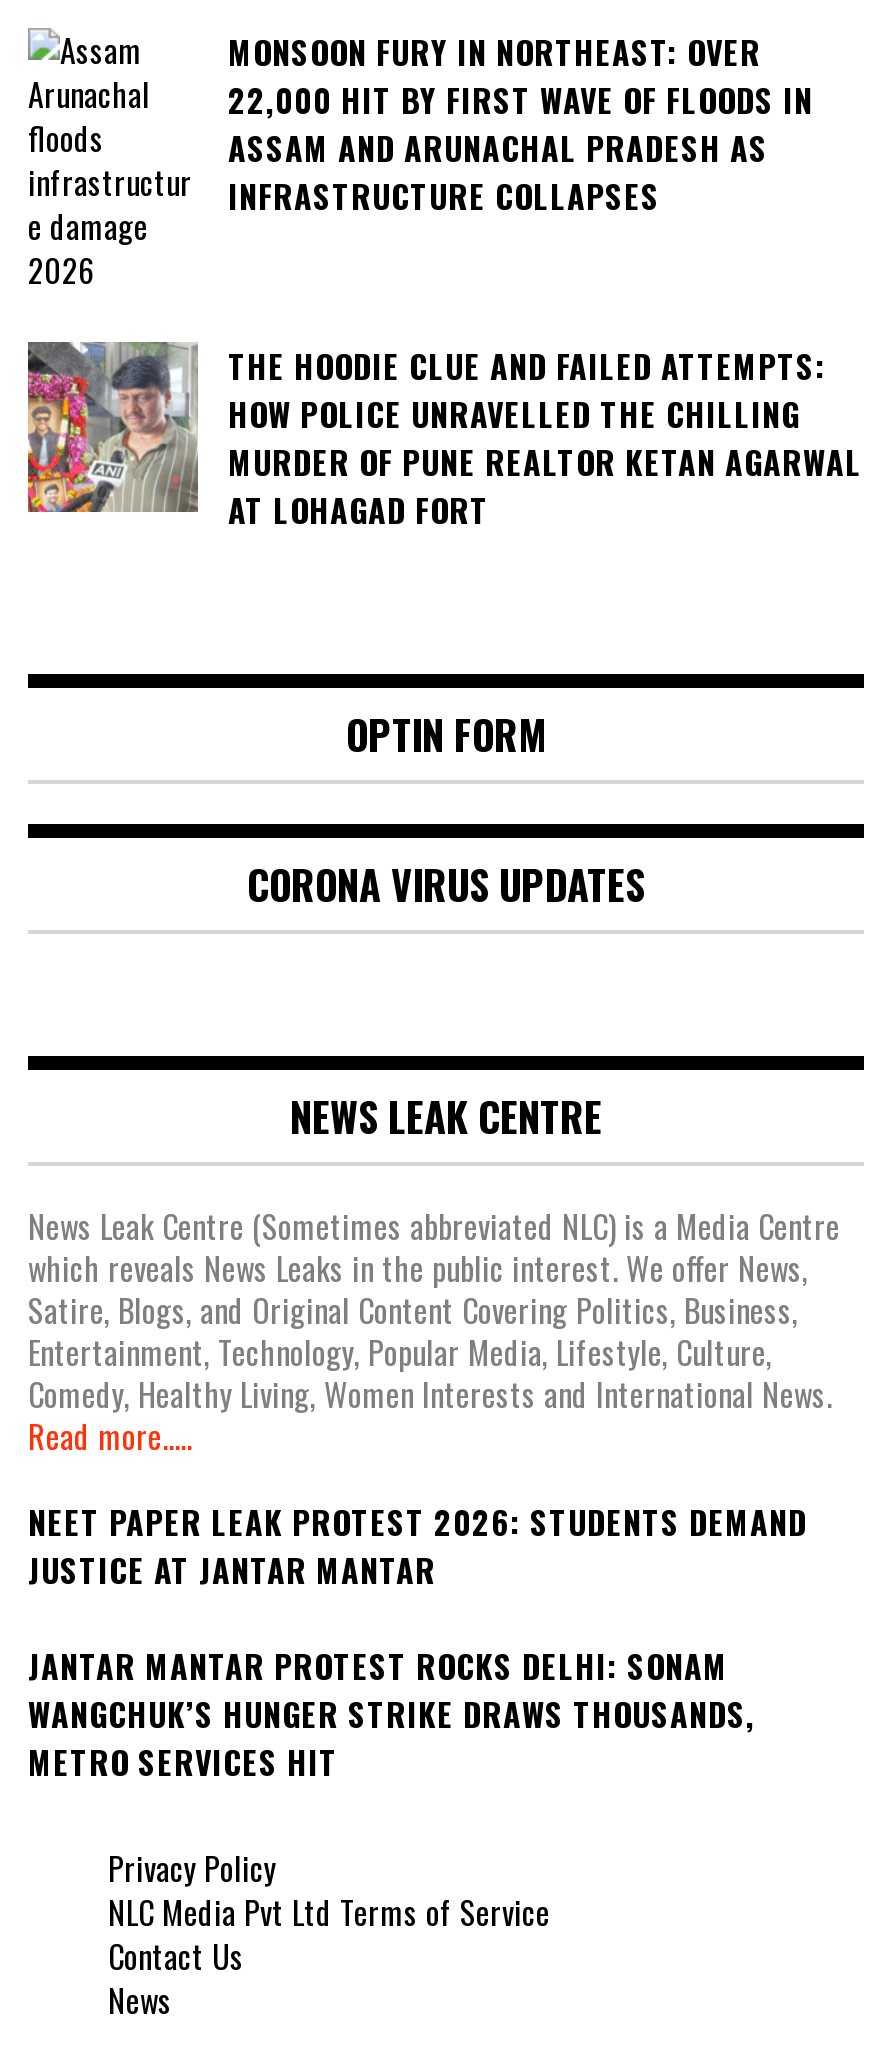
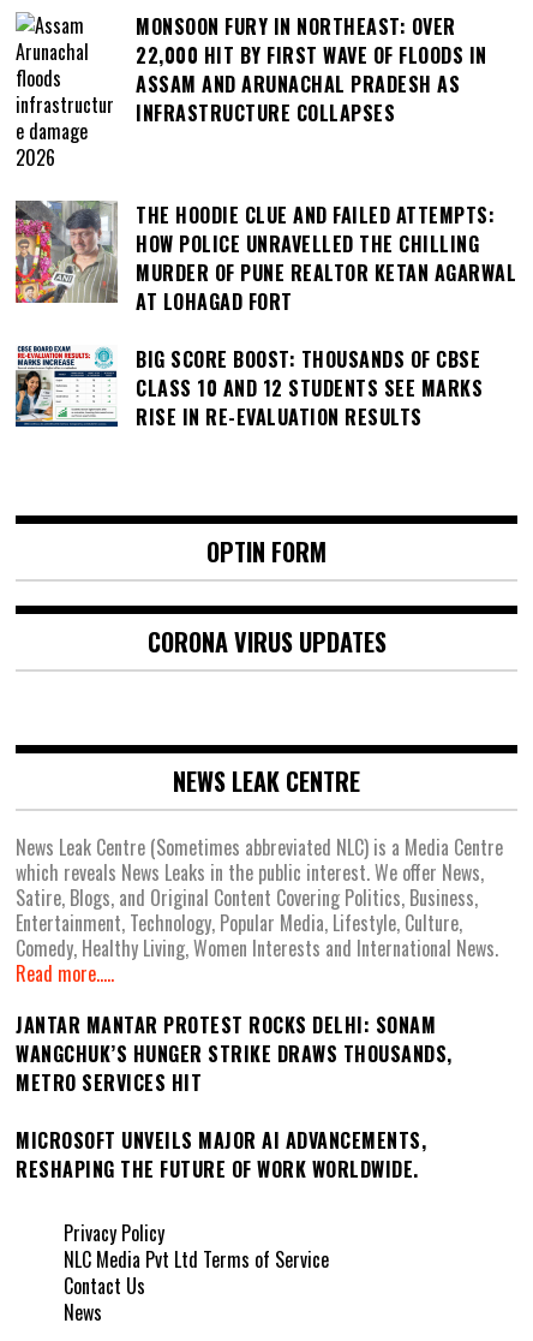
none -> [14,345,483,432] [image] | BIG SCORE BOOST: THOUSANDS OF CBSE | CLASS 10 AND 12 STUDENTS SEE MARKS | RISE IN RE-EVALUATION RESULTS
[28,1497,807,1593] NEET PAPER LEAK PROTEST 2026: STUDENTS DEMAND | JUSTICE AT JANTAR MANTAR -> none
none -> [16,1126,426,1184] MICROSOFT UNVEILS MAJOR AI ADVANCEMENTS, | RESHAPING THE FUTURE OF WORK WORLDWIDE.

